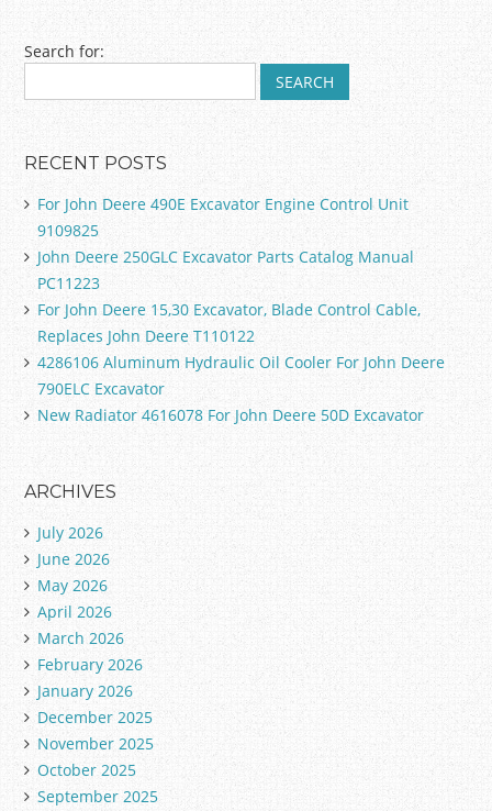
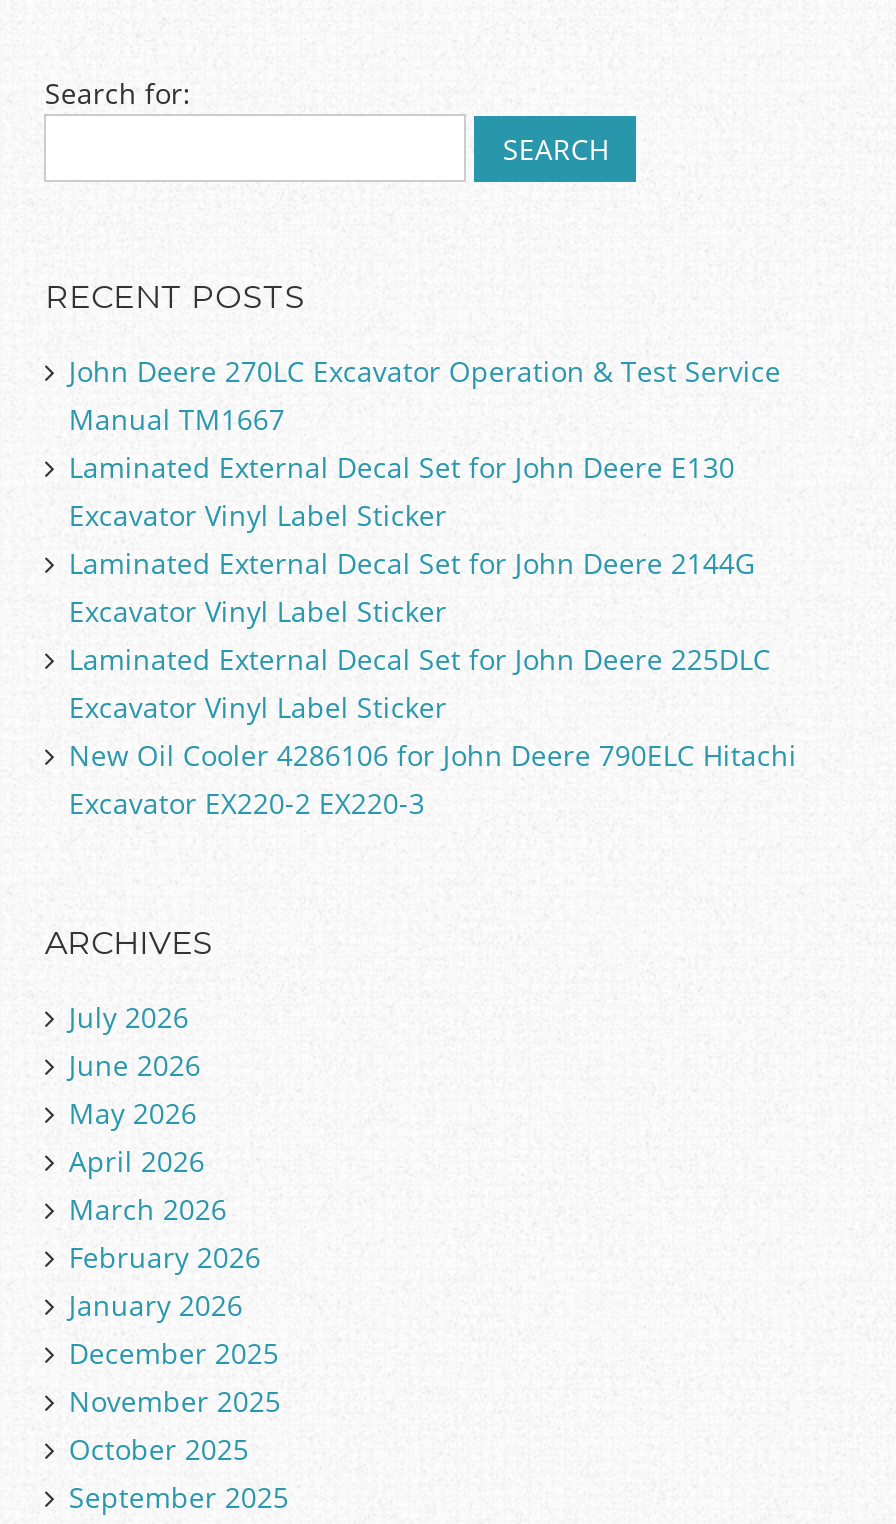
[38,193,445,425] For John Deere 490E Excavator Engine Control Unit | 9109825 | John Deere 250GLC Excavator Parts Catalog Manual | PC11223 | For John Deere 15,30 Excavator, Blade Control Cable, | Replaces John Deere T110122 | 4286106 Aluminum Hydraulic Oil Cooler For John Deere | 790ELC Excavator | New Radiator 4616078 For John Deere 50D Excavator -> [69,352,797,822] John Deere 270LC Excavator Operation & Test Service | Manual TM1667 | Laminated External Decal Set for John Deere E130 | Excavator Vinyl Label Sticker | Laminated External Decal Set for John Deere 2144G | Excavator Vinyl Label Sticker | Laminated External Decal Set for John Deere 225DLC | Excavator Vinyl Label Sticker | New Oil Cooler 4286106 for John Deere 790ELC Hitachi | Excavator EX220-2 EX220-3

